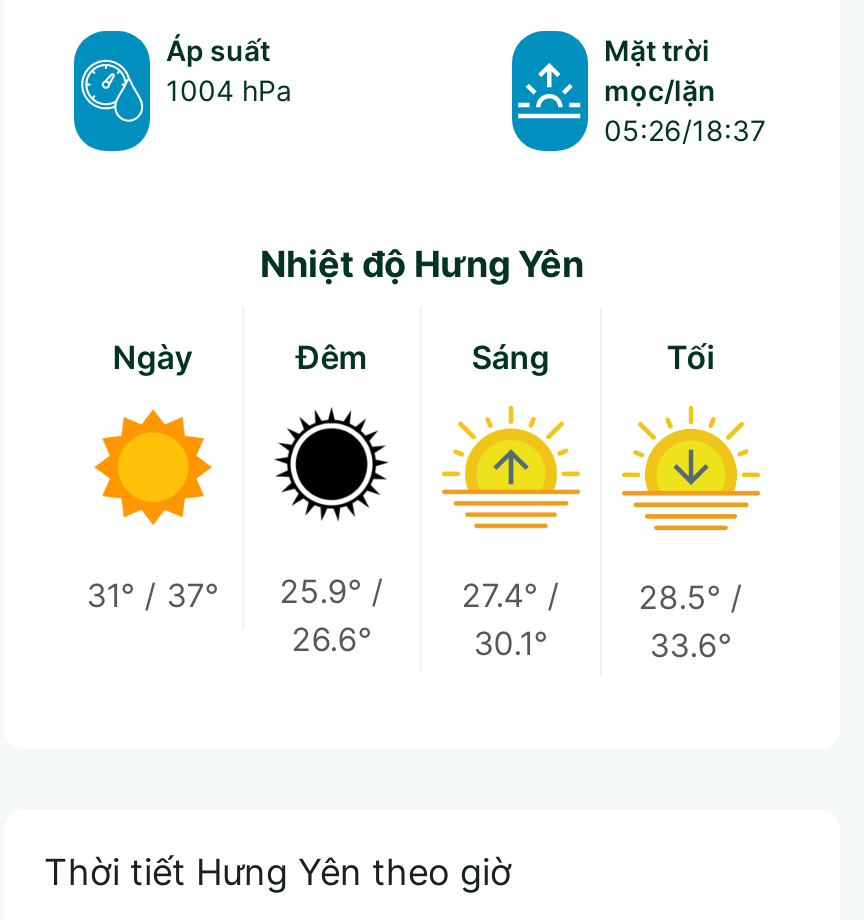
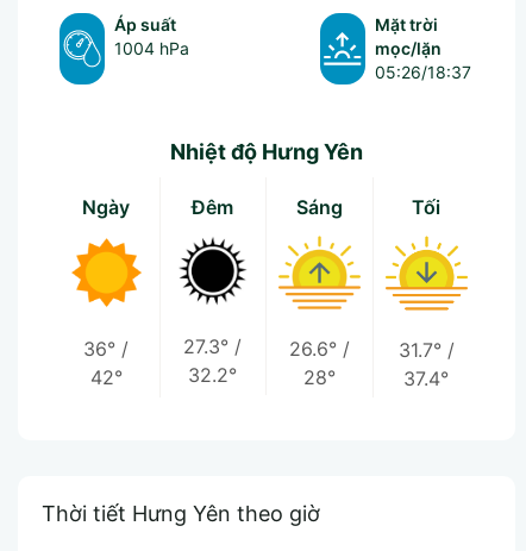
[86,575,218,615] 31° / 37° -> [84,337,129,389] 36° / | 42°
[280,571,384,611] 25.9° / -> [184,334,242,358] 27.3° /
[462,575,560,615] 27.4° / -> [289,337,350,361] 26.6° /
[638,577,742,617] 28.5° / -> [398,338,454,362] 31.7° /
[292,619,372,659] 26.6° -> [188,363,237,387] 32.2°
[474,623,548,663] 30.1° -> [303,365,335,389] 28°
[650,625,732,665] 33.6° -> [404,367,449,390] 37.4°

